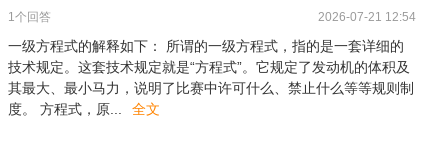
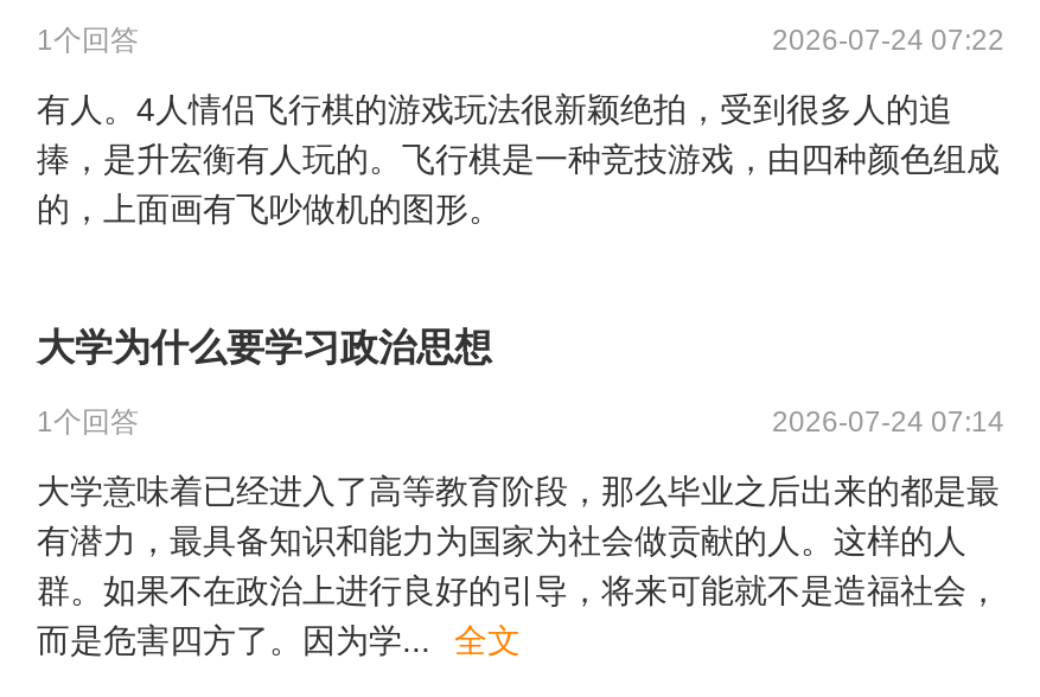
[8,10,416,117] 2026-07-21 12:54 | 一级方程式的解释如下： 所谓的一级方程式，指的是一套详细的 | 技术规定。这套技术规定就是“方程式”。它规定了发动机的体积及 | 其最大、最小马力，说明了比赛中许可什么、禁止什么等等规则制 | 度。 方程式，原... -> [37,24,1004,659] 2026-07-24 07:22 | 有人。4人情侣飞行棋的游戏玩法很新颖绝拍，受到很多人的追 | 捧，是升宏衡有人玩的。飞行棋是一种竞技游戏，由四种颜色组成 | 的，上面画有飞吵做机的图形。 | 大学为什么要学习政治思想 | 1个回答 | 2026-07-24 07:14 | 大学意味着已经进入了高等教育阶段，那么毕业之后出来的都是最 | 有潜力，最具备知识和能力为国家为社会做贡献的人。这样的人 | 群。如果不在政治上进行良好的引导，将来可能就不是造福社会， | 而是危害四方了。因为学...

